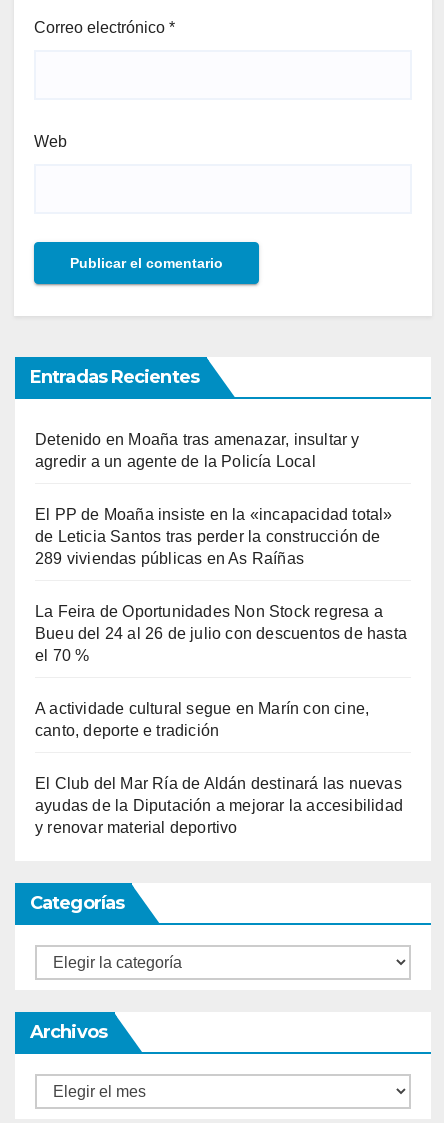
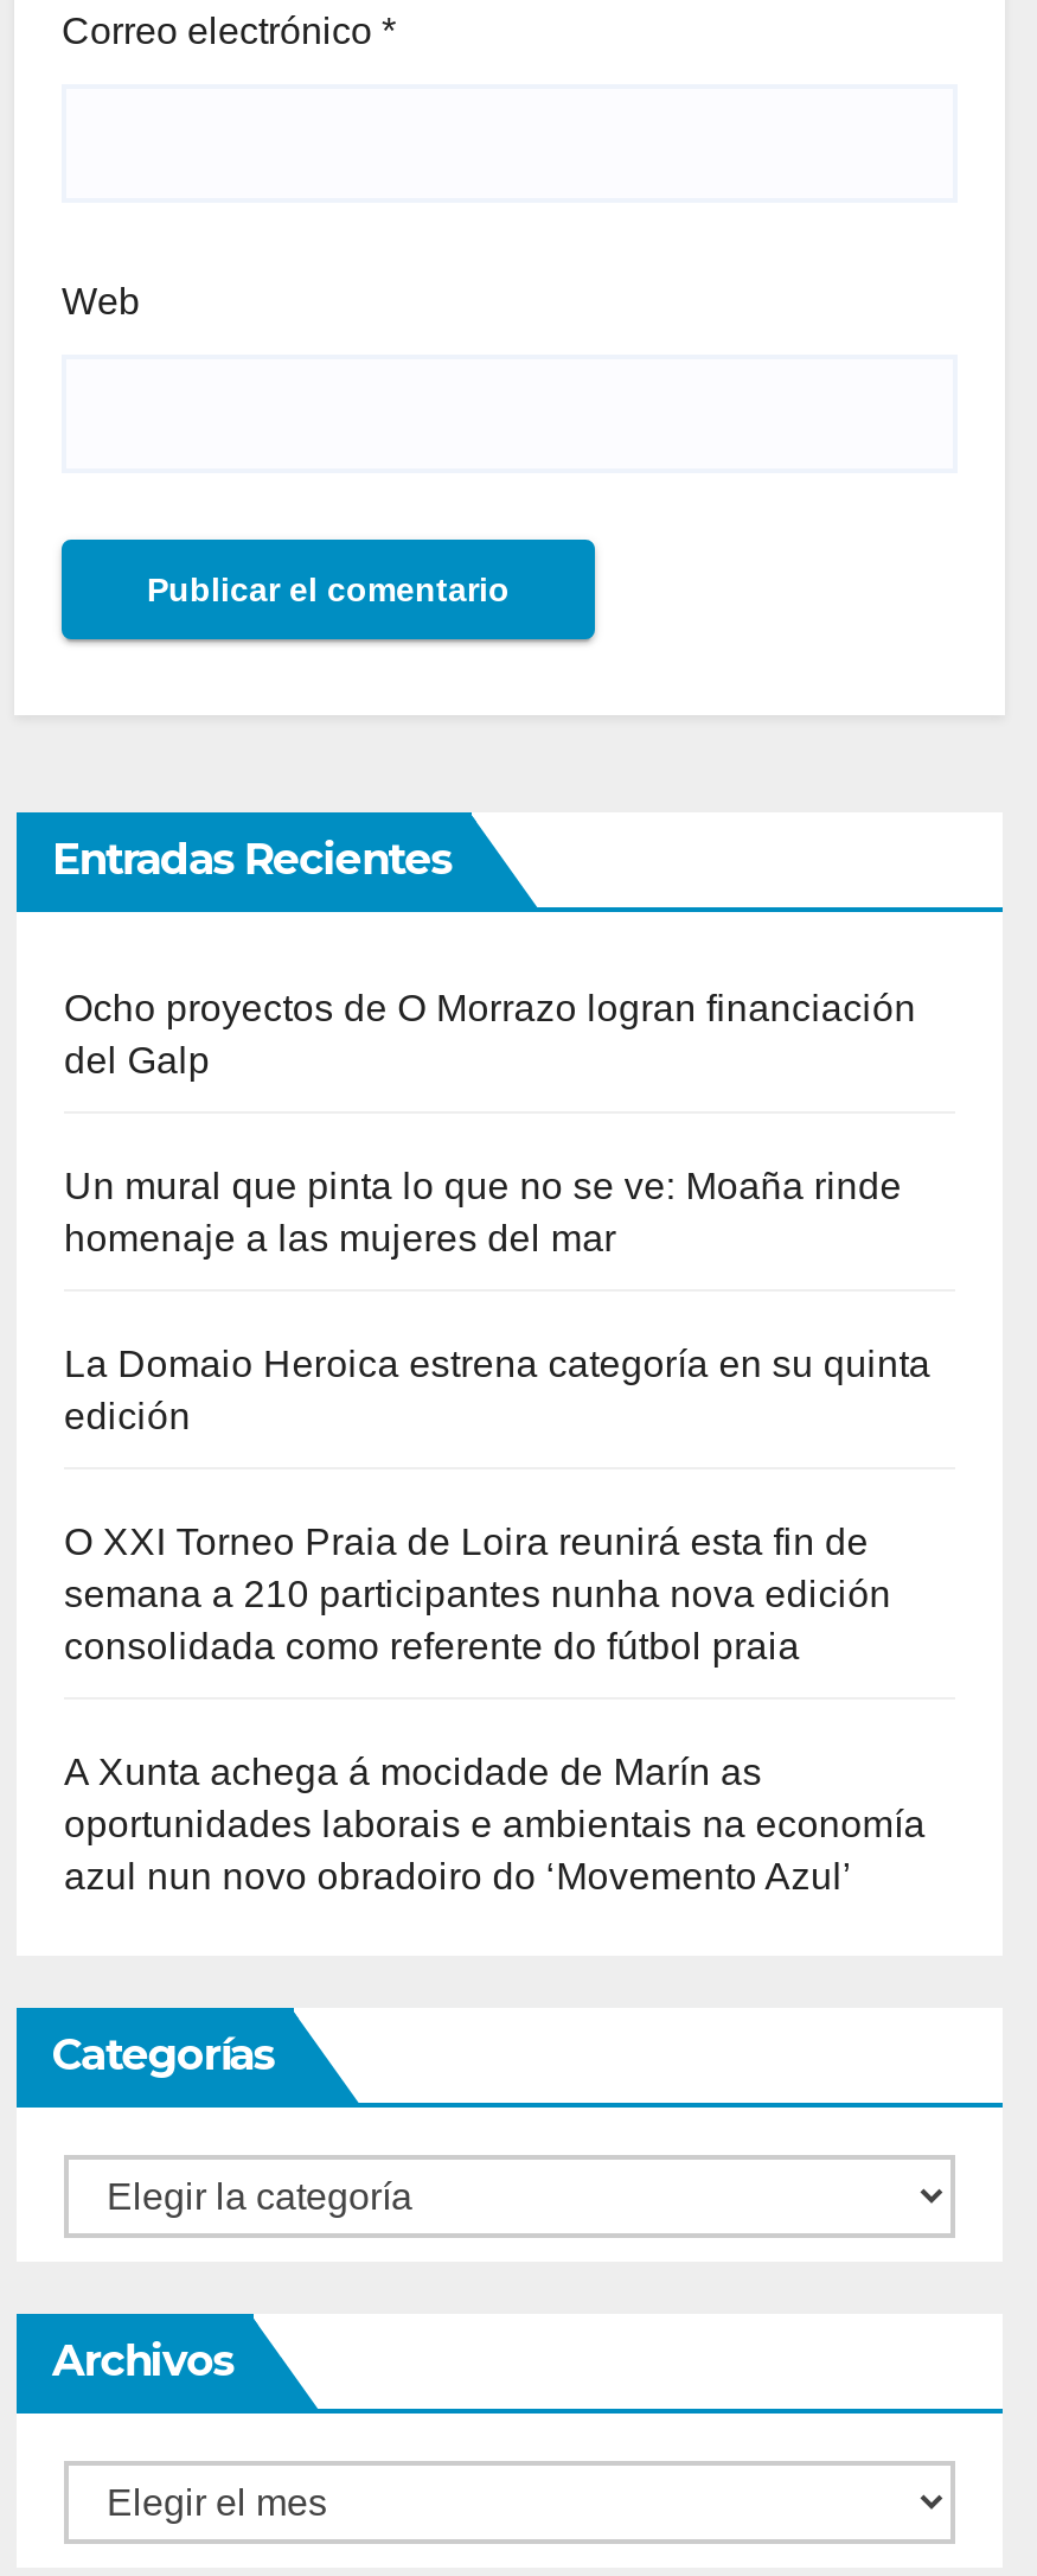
[35,431,360,470] Detenido en Moaña tras amenazar, insultar y | agredir a un agente de la Policía Local -> [64,987,916,1080] Ocho proyectos de O Morrazo logran financiación | del Galp
[35,506,393,567] El PP de Moaña insiste en la «incapacidad total» | de Leticia Santos tras perder la construcción de | 289 viviendas públicas en As Raíñas -> [64,1165,902,1257] Un mural que pinta lo que no se ve: Moaña rinde | homenaje a las mujeres del mar
[35,603,407,664] La Feira de Oportunidades Non Stock regresa a | Bueu del 24 al 26 de julio con descuentos de hasta | el 70 % -> [64,1343,931,1435] La Domaio Heroica estrena categoría en su quinta | edición
[35,700,369,739] A actividade cultural segue en Marín con cine, | canto, deporte e tradición -> [64,1521,891,1665] O XXI Torneo Praia de Loira reunirá esta fin de | semana a 210 participantes nunha nova edición | consolidada como referente do fútbol praia
[35,775,403,836] El Club del Mar Ría de Aldán destinará las nuevas | ayudas de la Diputación a mejorar la accesibilidad | y renovar material deportivo -> [64,1751,925,1895] A Xunta achega á mocidade de Marín as | oportunidades laborais e ambientais na economía | azul nun novo obradoiro do ‘Movemento Azul’

